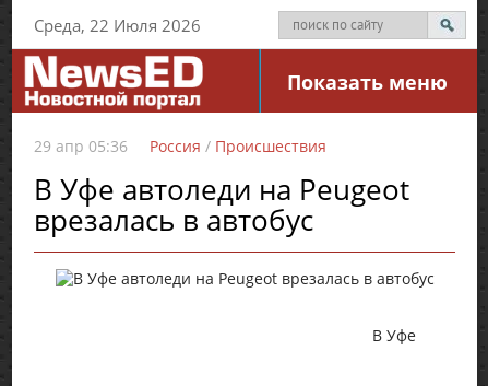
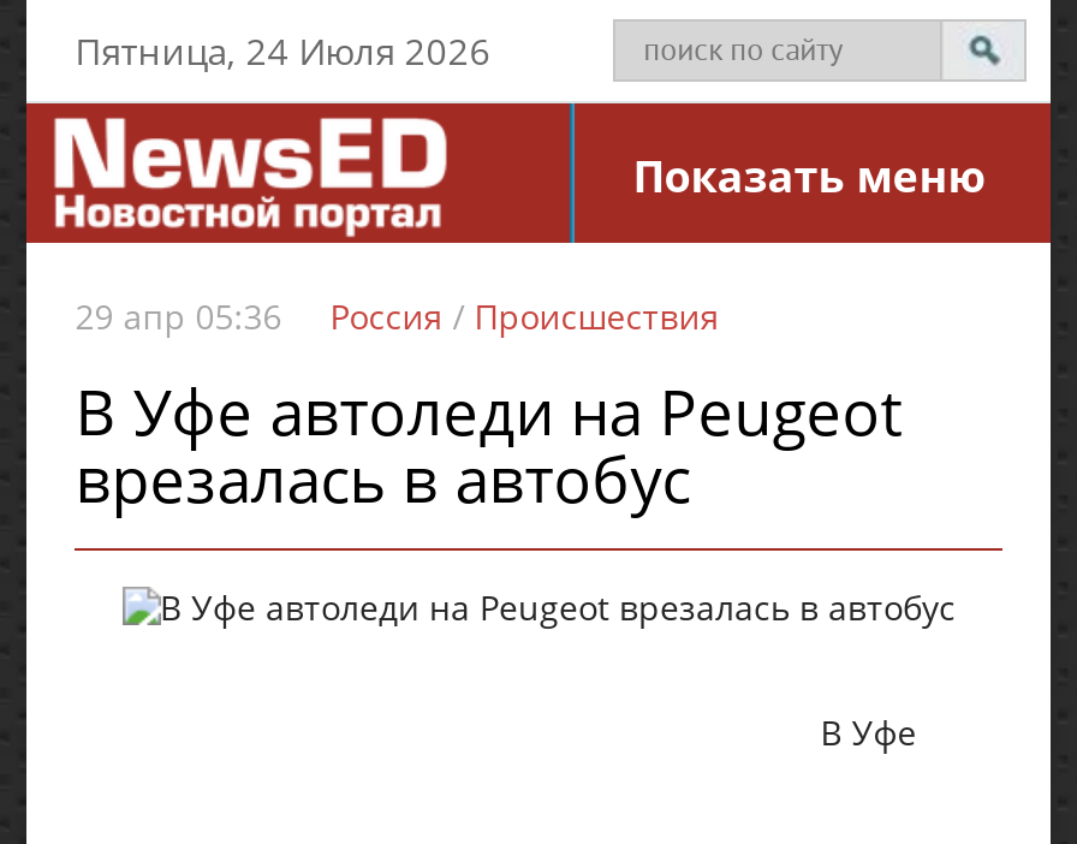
[34,14,201,36] Среда, 22 Июля 2026 -> [75,26,491,75] Пятница, 24 Июля 2026

